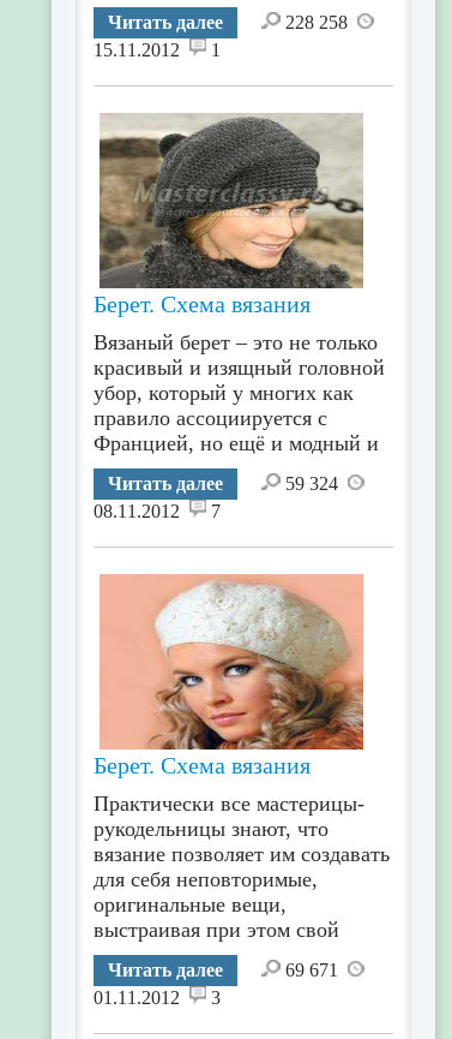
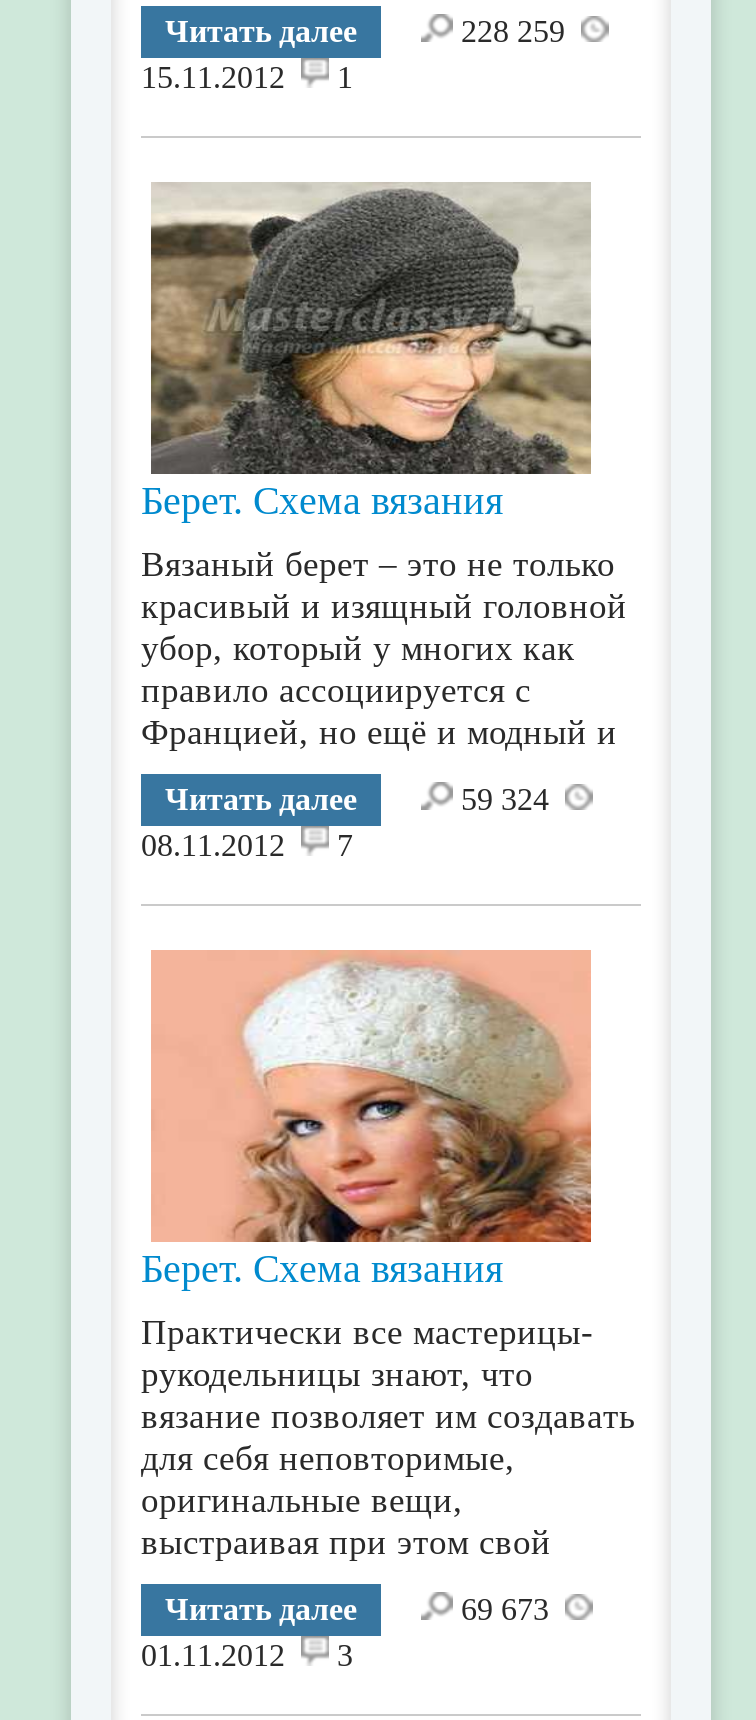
[281,12,357,32] 228 258 -> [453,14,581,48] 228 259
[281,960,348,980] 69 671 -> [453,1592,565,1626] 69 673

